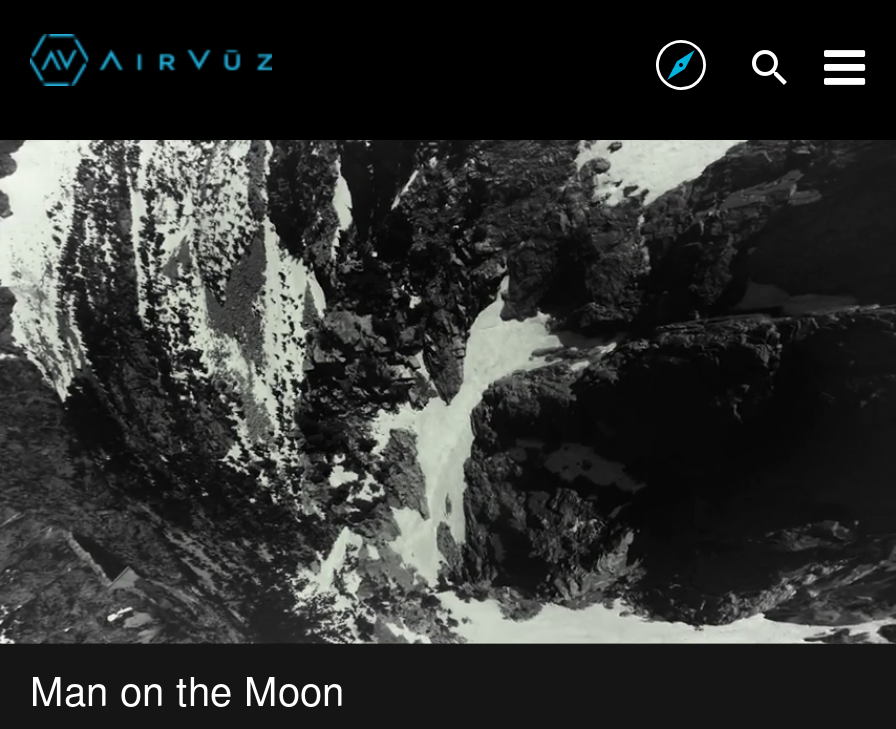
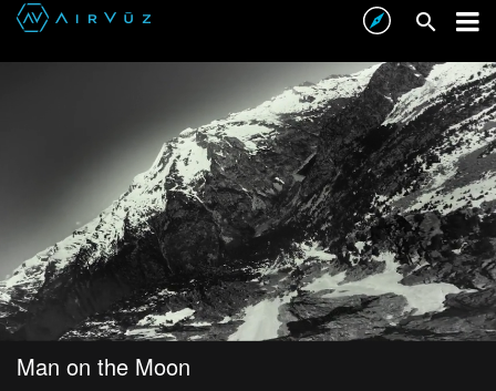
[6,138,890,646] [image] -> [3,61,493,341] [image]

